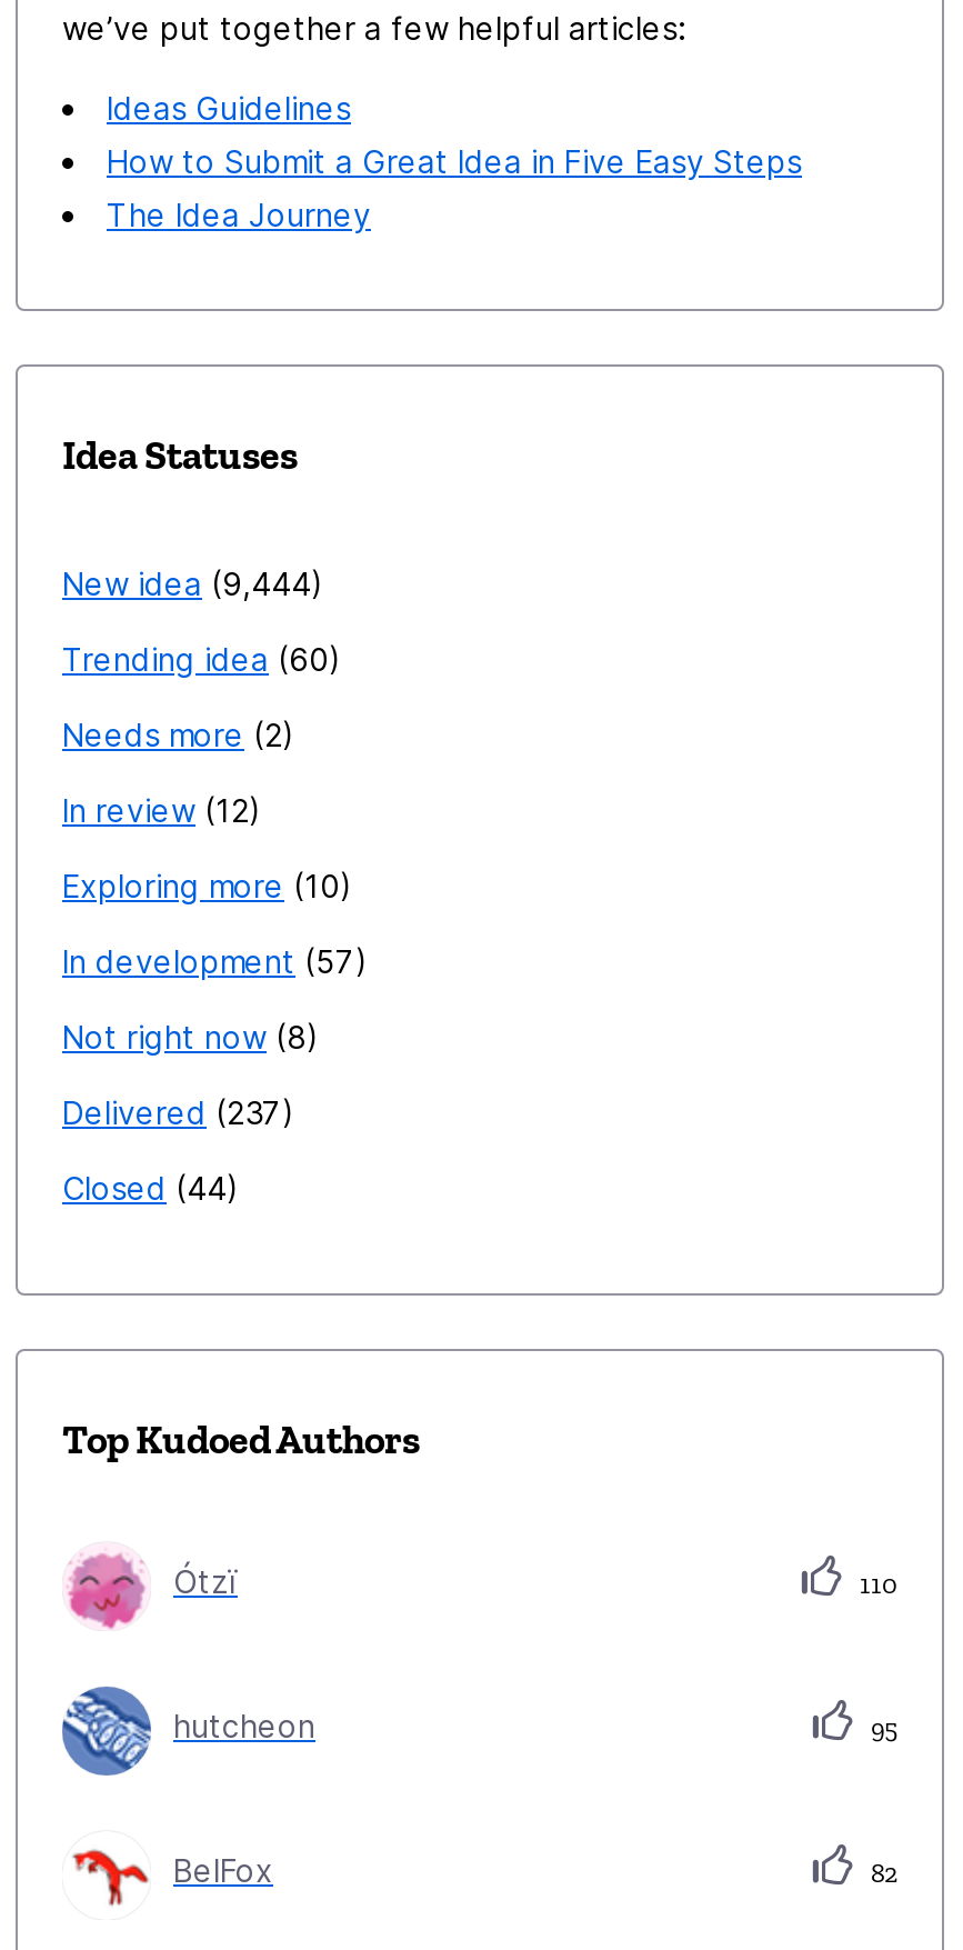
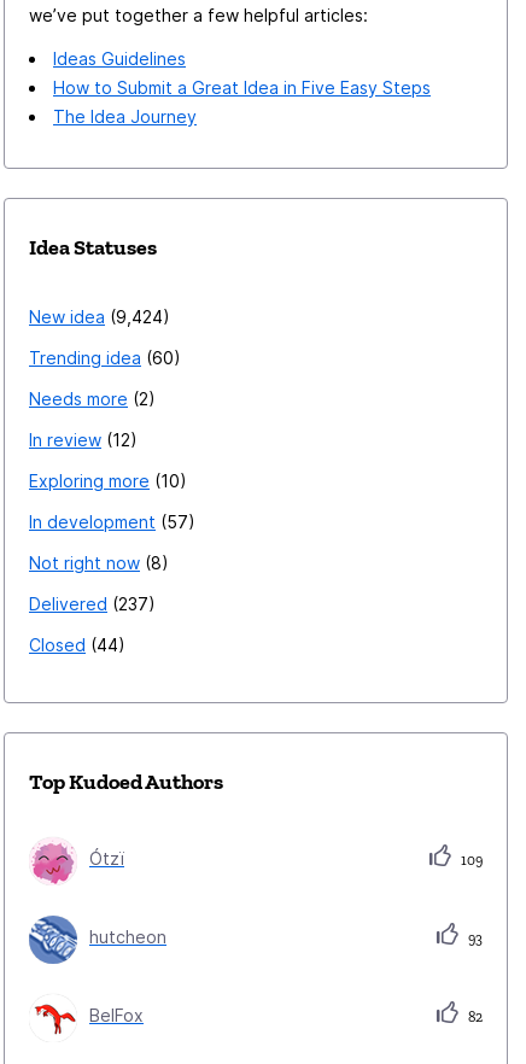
[62,565,311,603] New idea 9,444 -> [29,307,163,327] New idea 9,424
[853,1570,897,1601] 110 -> [457,852,483,869] 109
[864,1714,897,1745] 95 -> [464,931,483,947] 93

